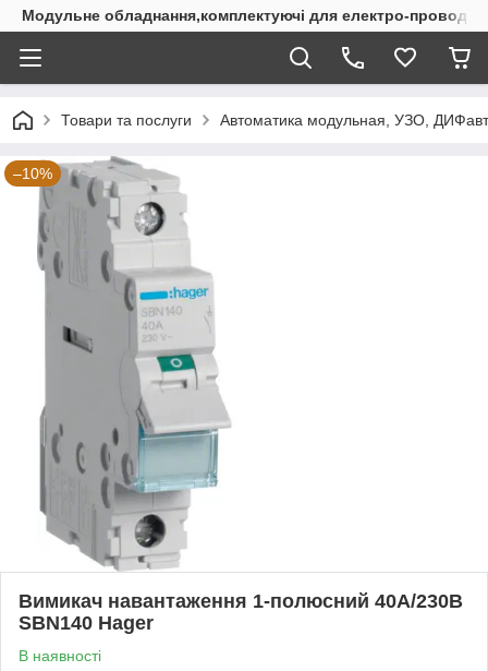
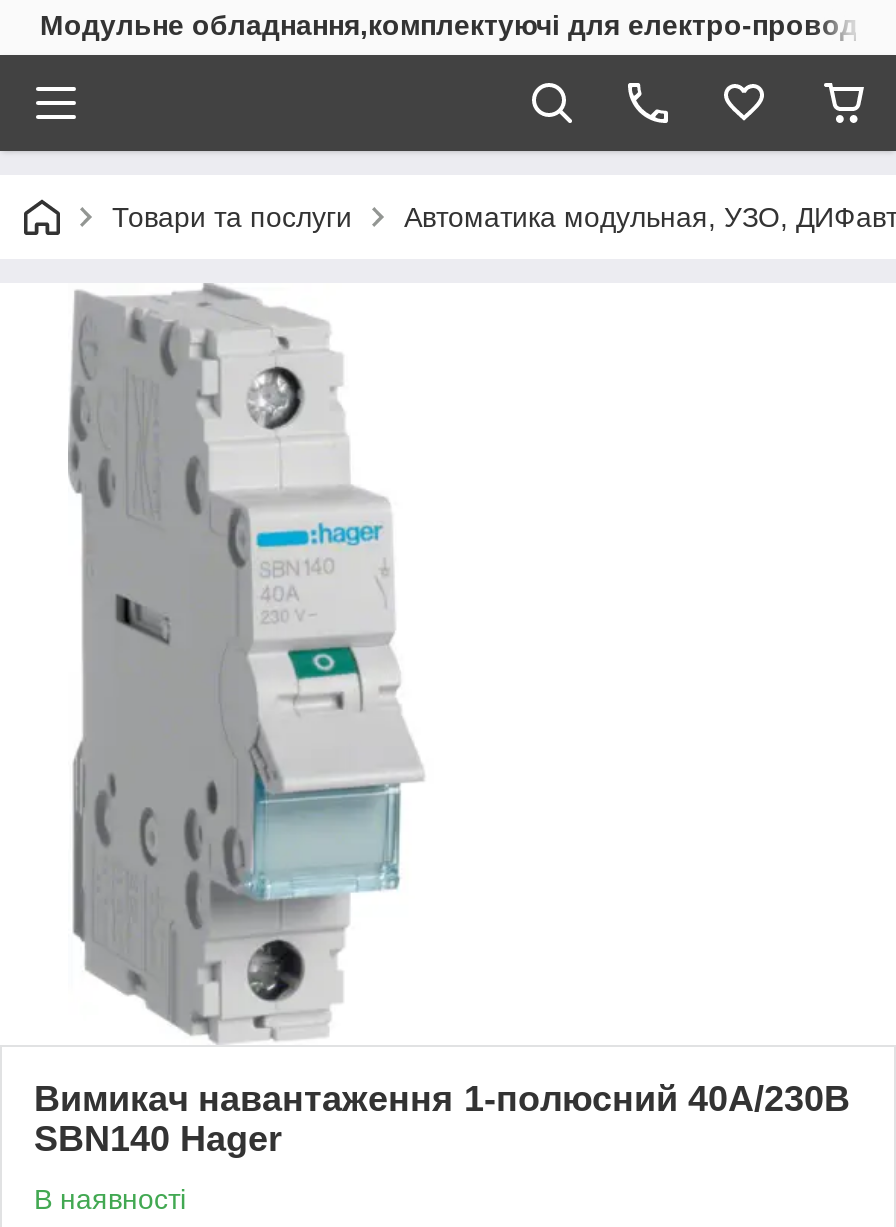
[13,165,52,182] –10% -> none

